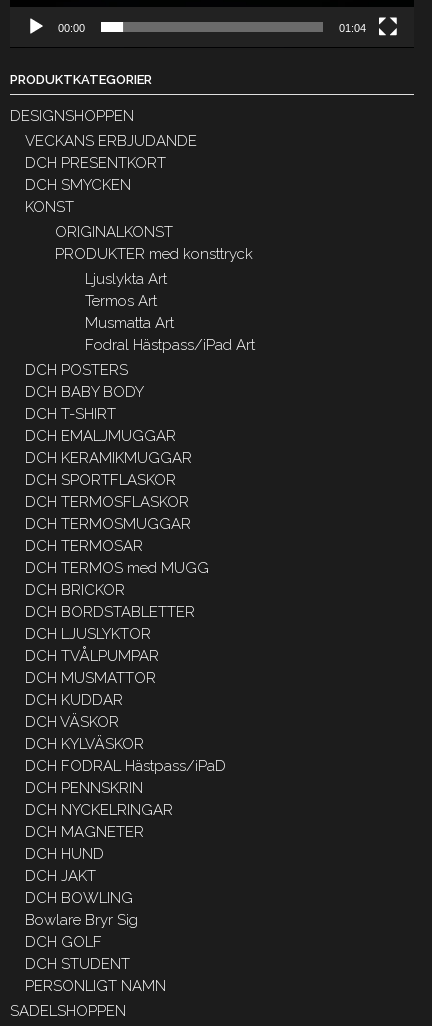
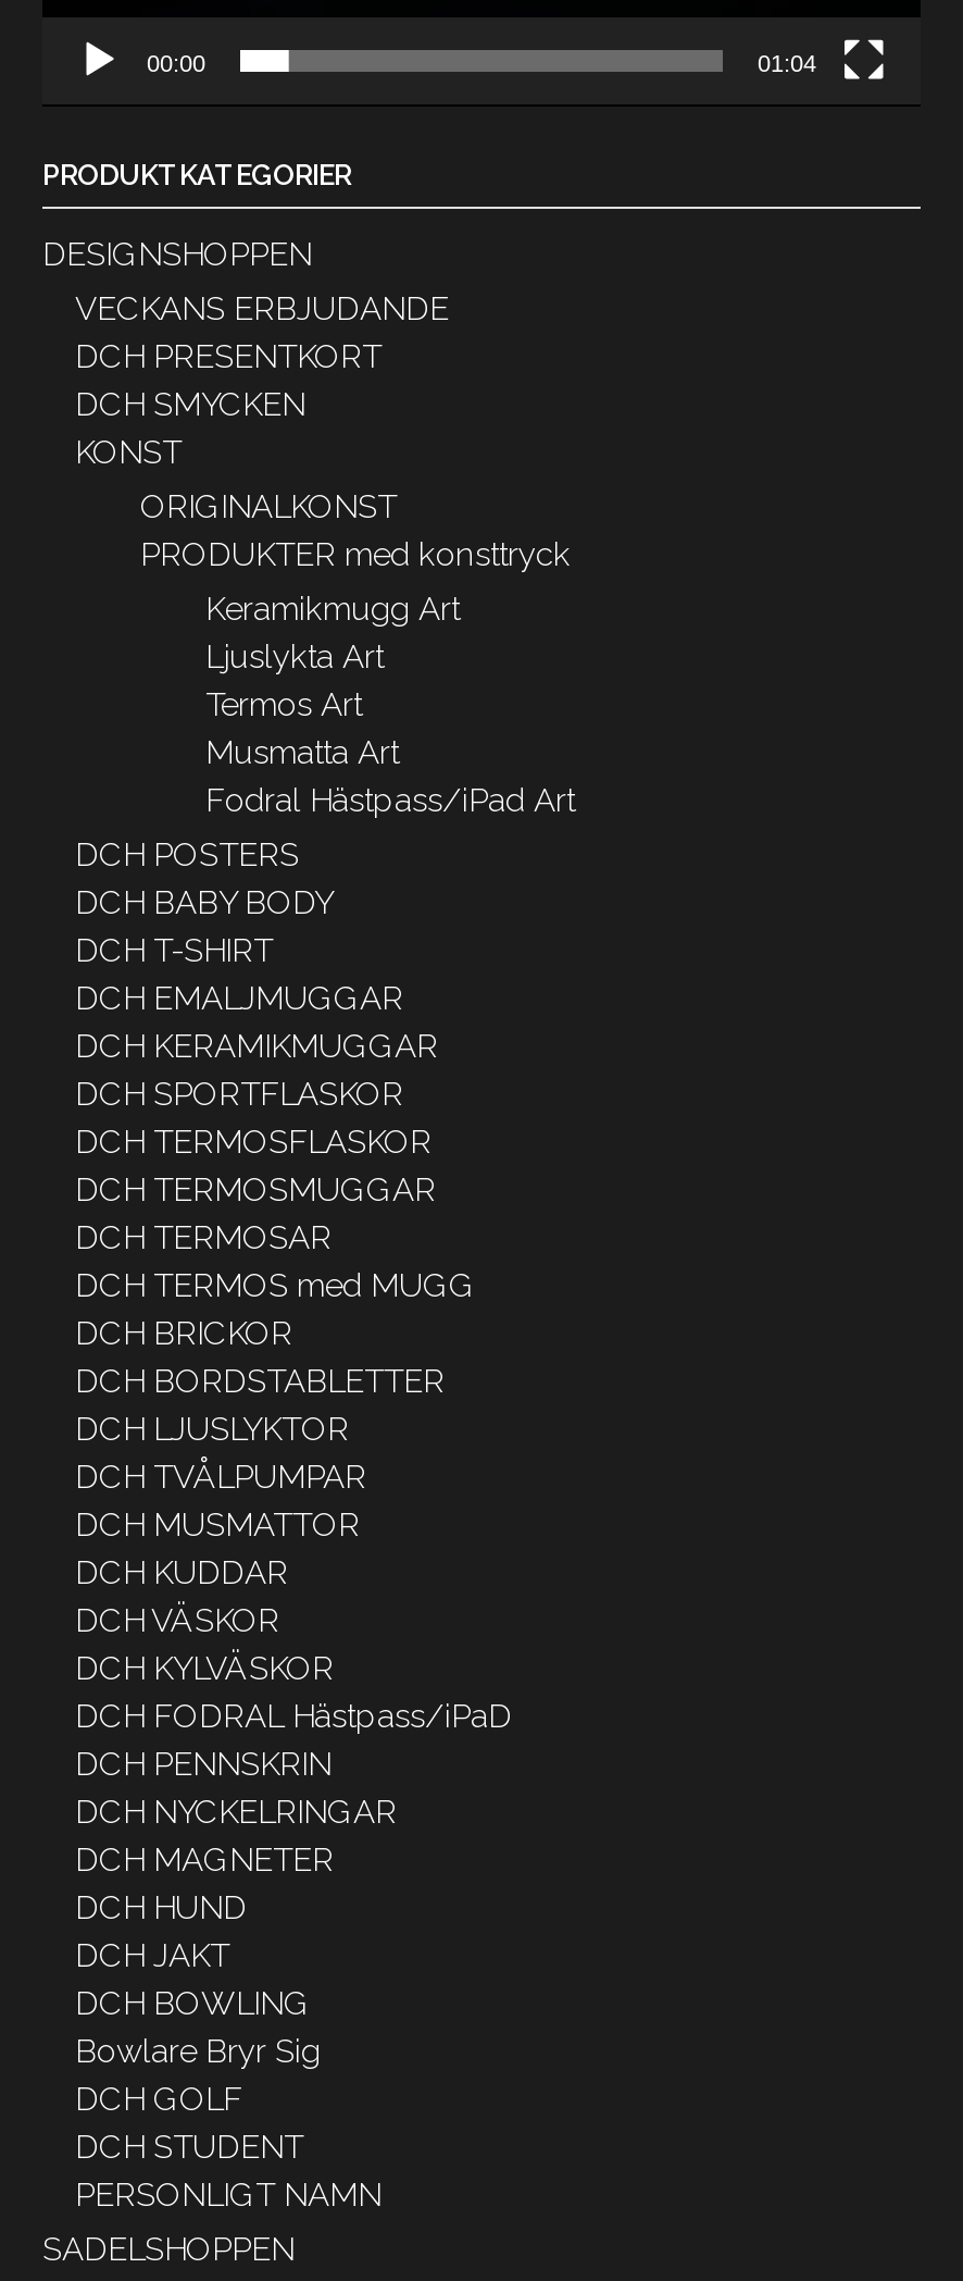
none -> [205,590,460,630] Keramikmugg Art

